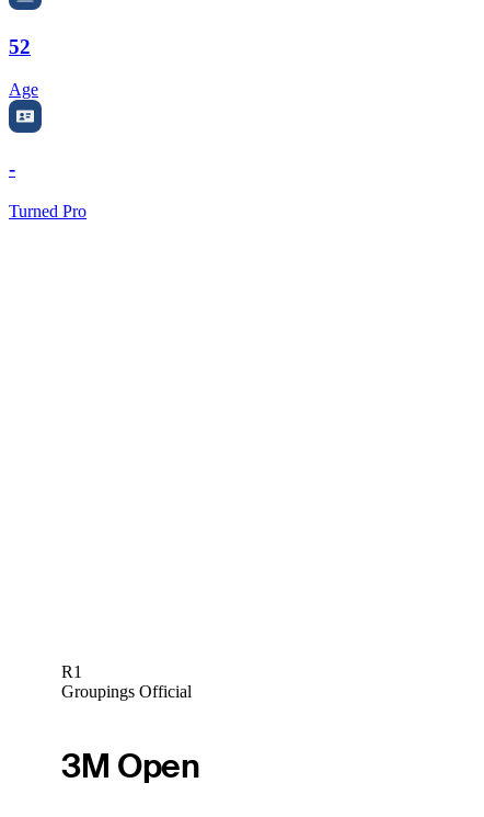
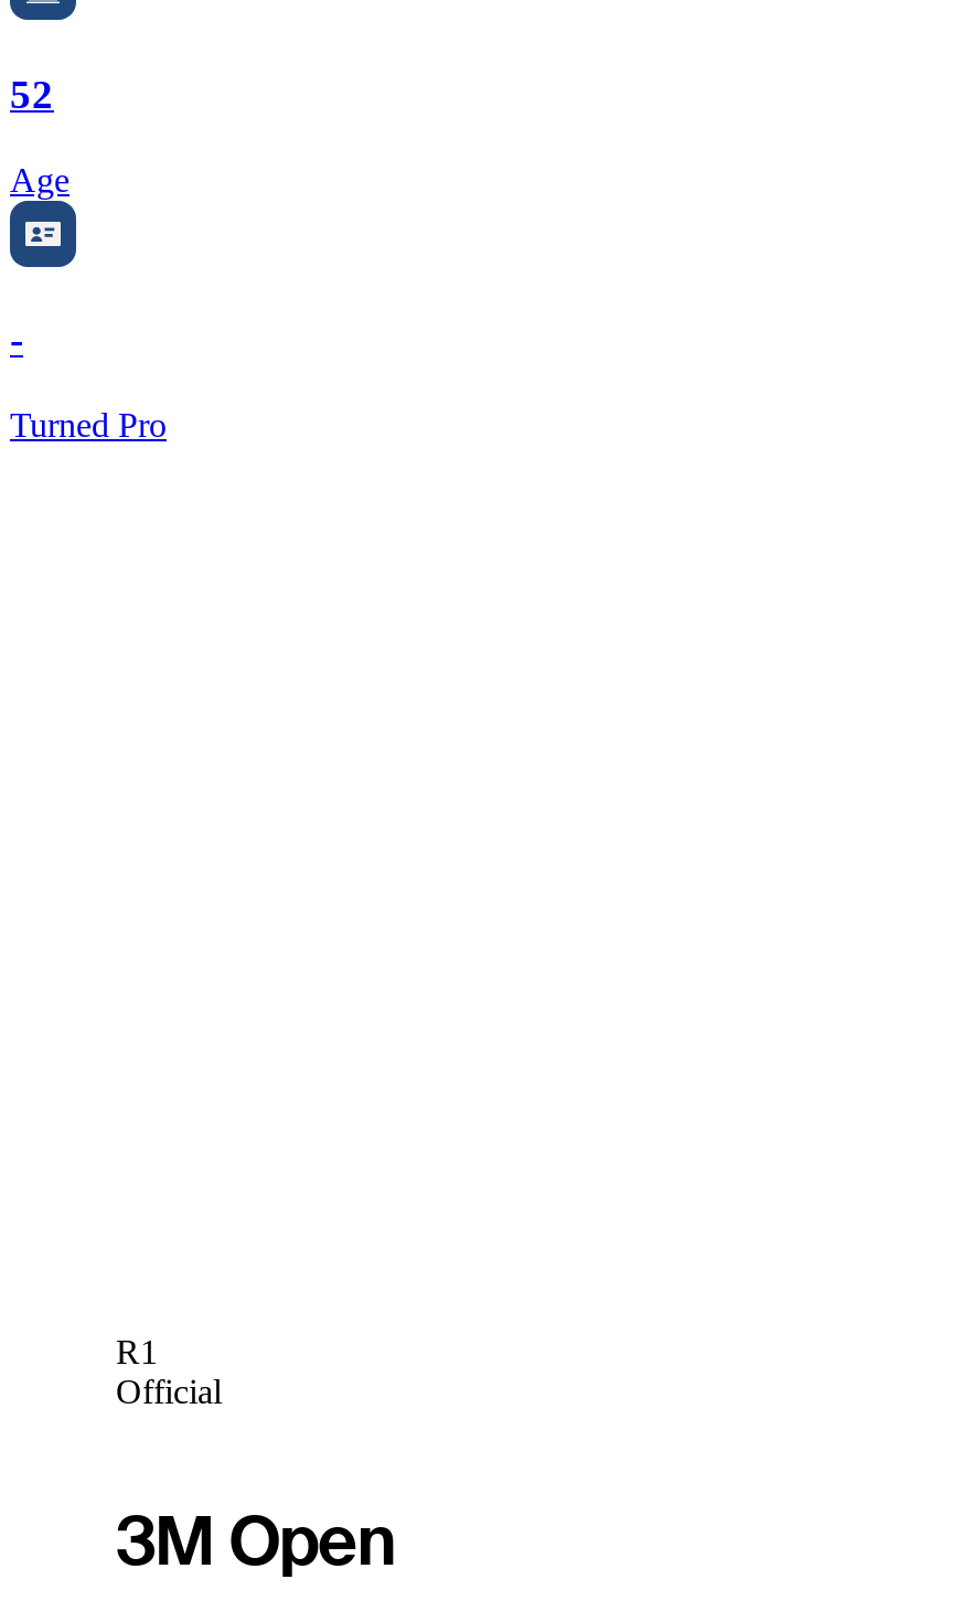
[61,683,192,701] Groupings Official -> [116,1374,222,1411] Official

